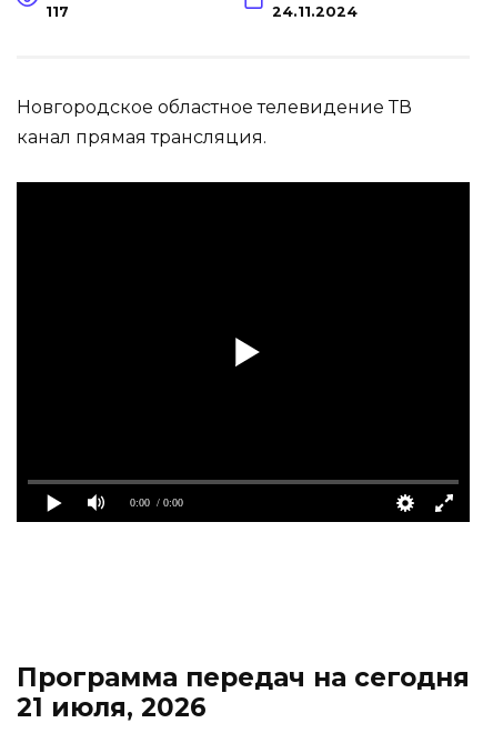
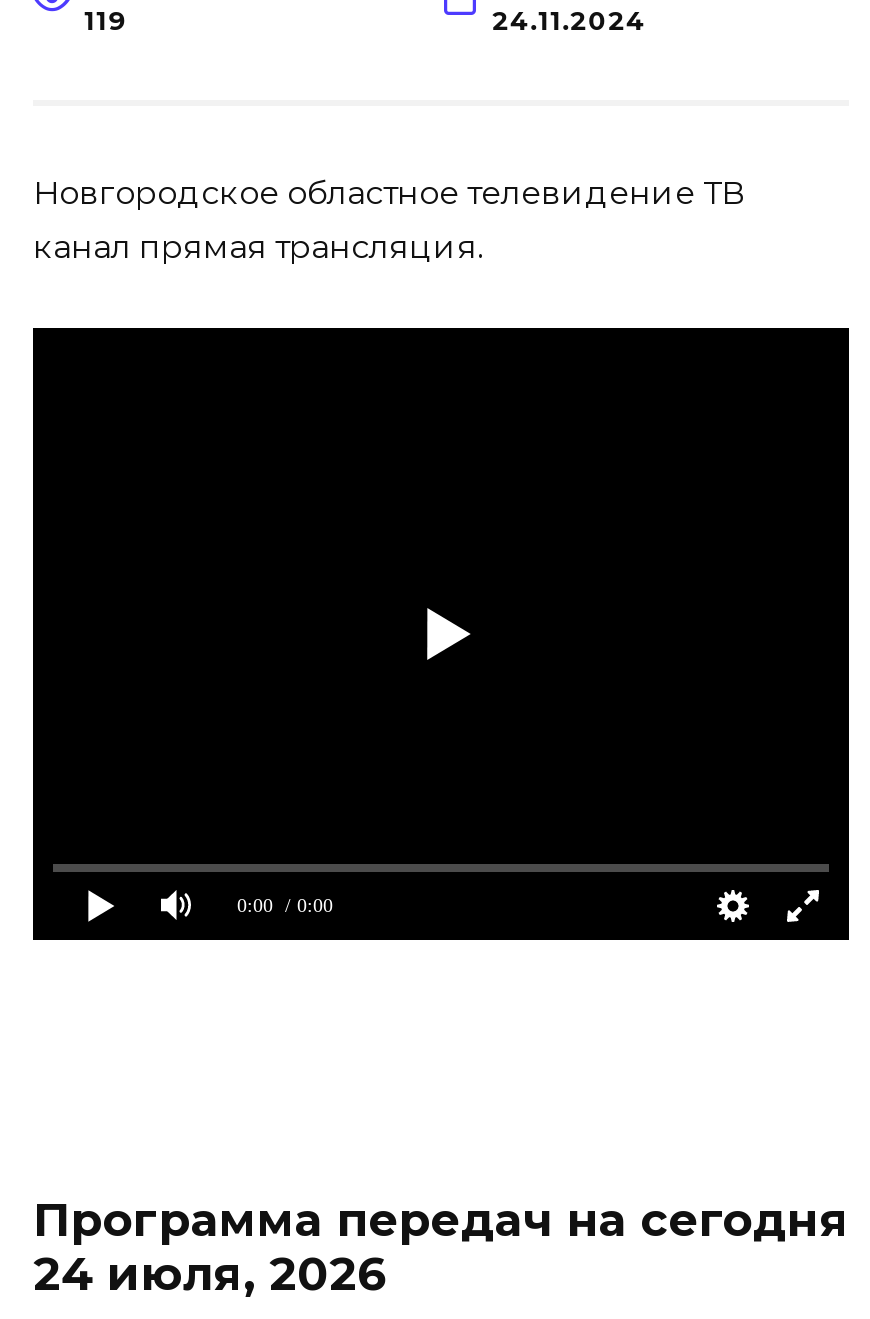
[45,3,68,20] 117 -> [84,6,126,36] 119
[17,692,207,723] 21 июля, 2026 -> [33,1246,387,1302] 24 июля, 2026

